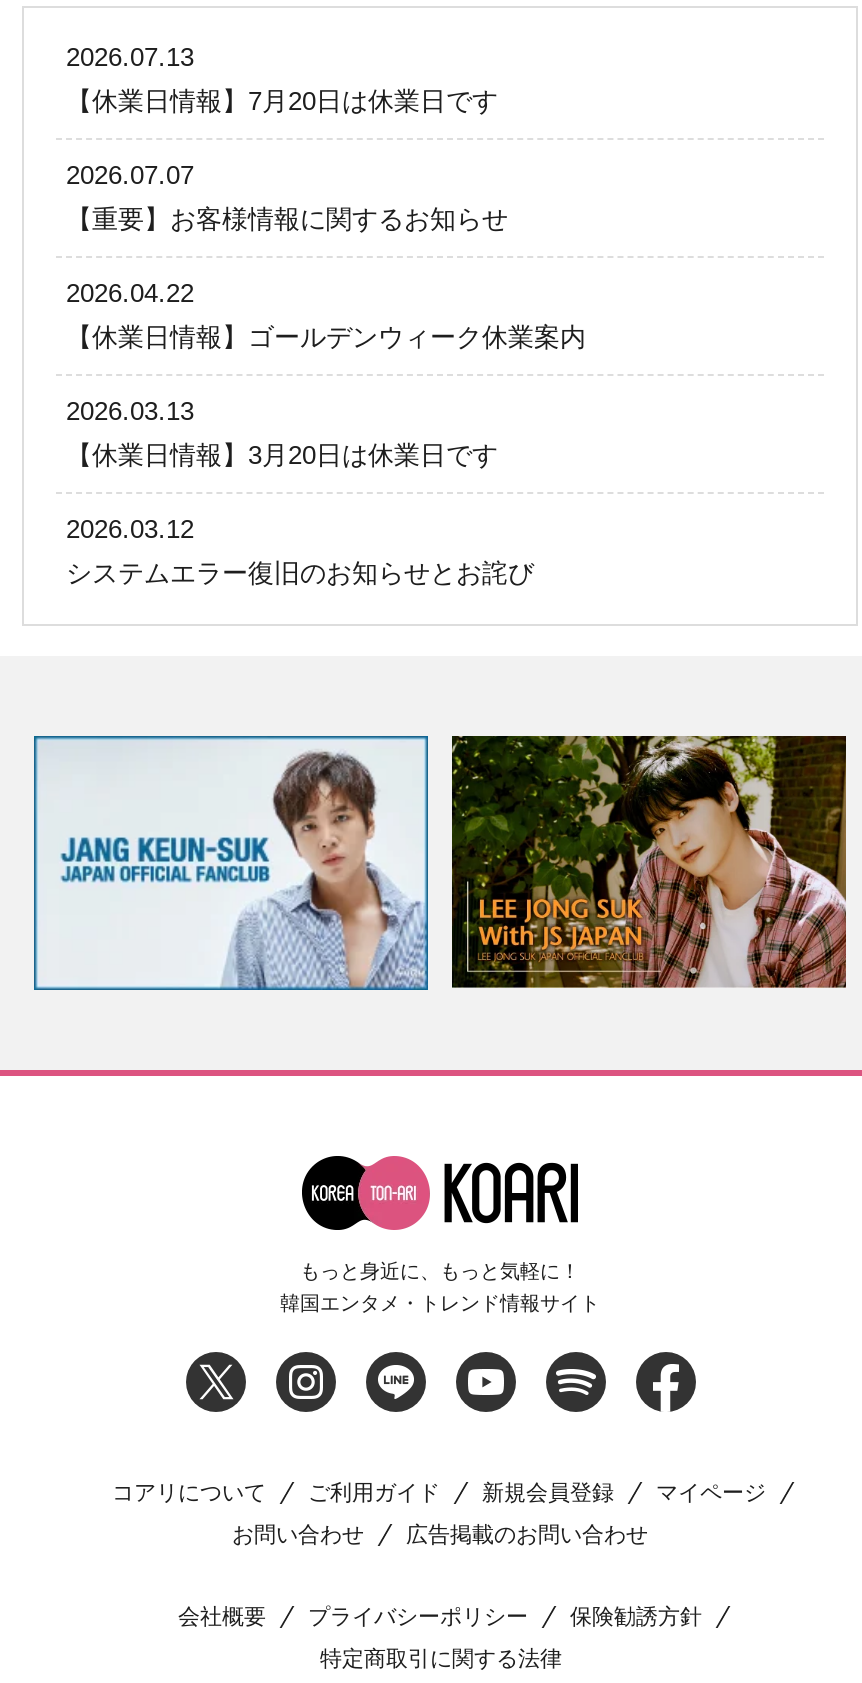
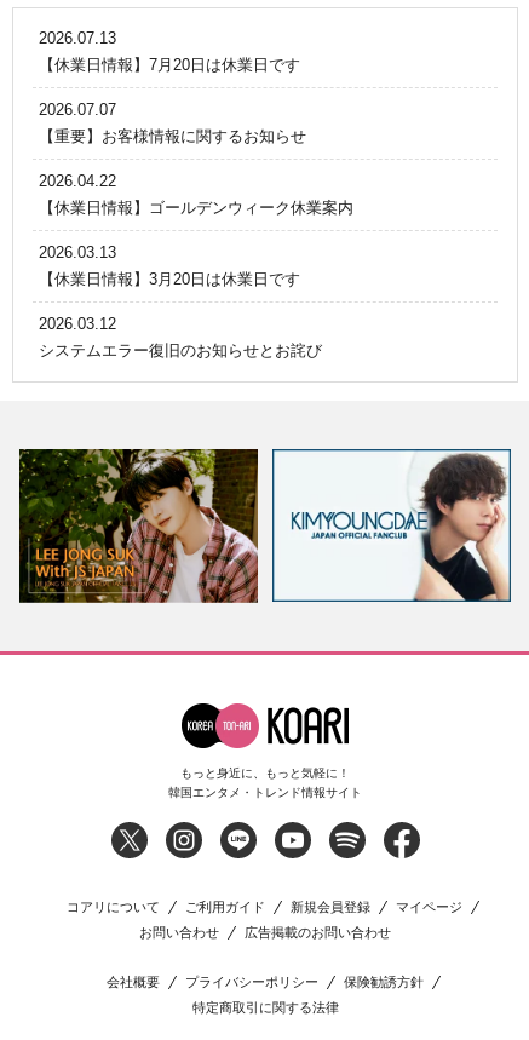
[32,735,430,993] [image] -> [18,448,259,604] [image]
[450,733,848,989] [image] -> [271,448,512,603] [image]

